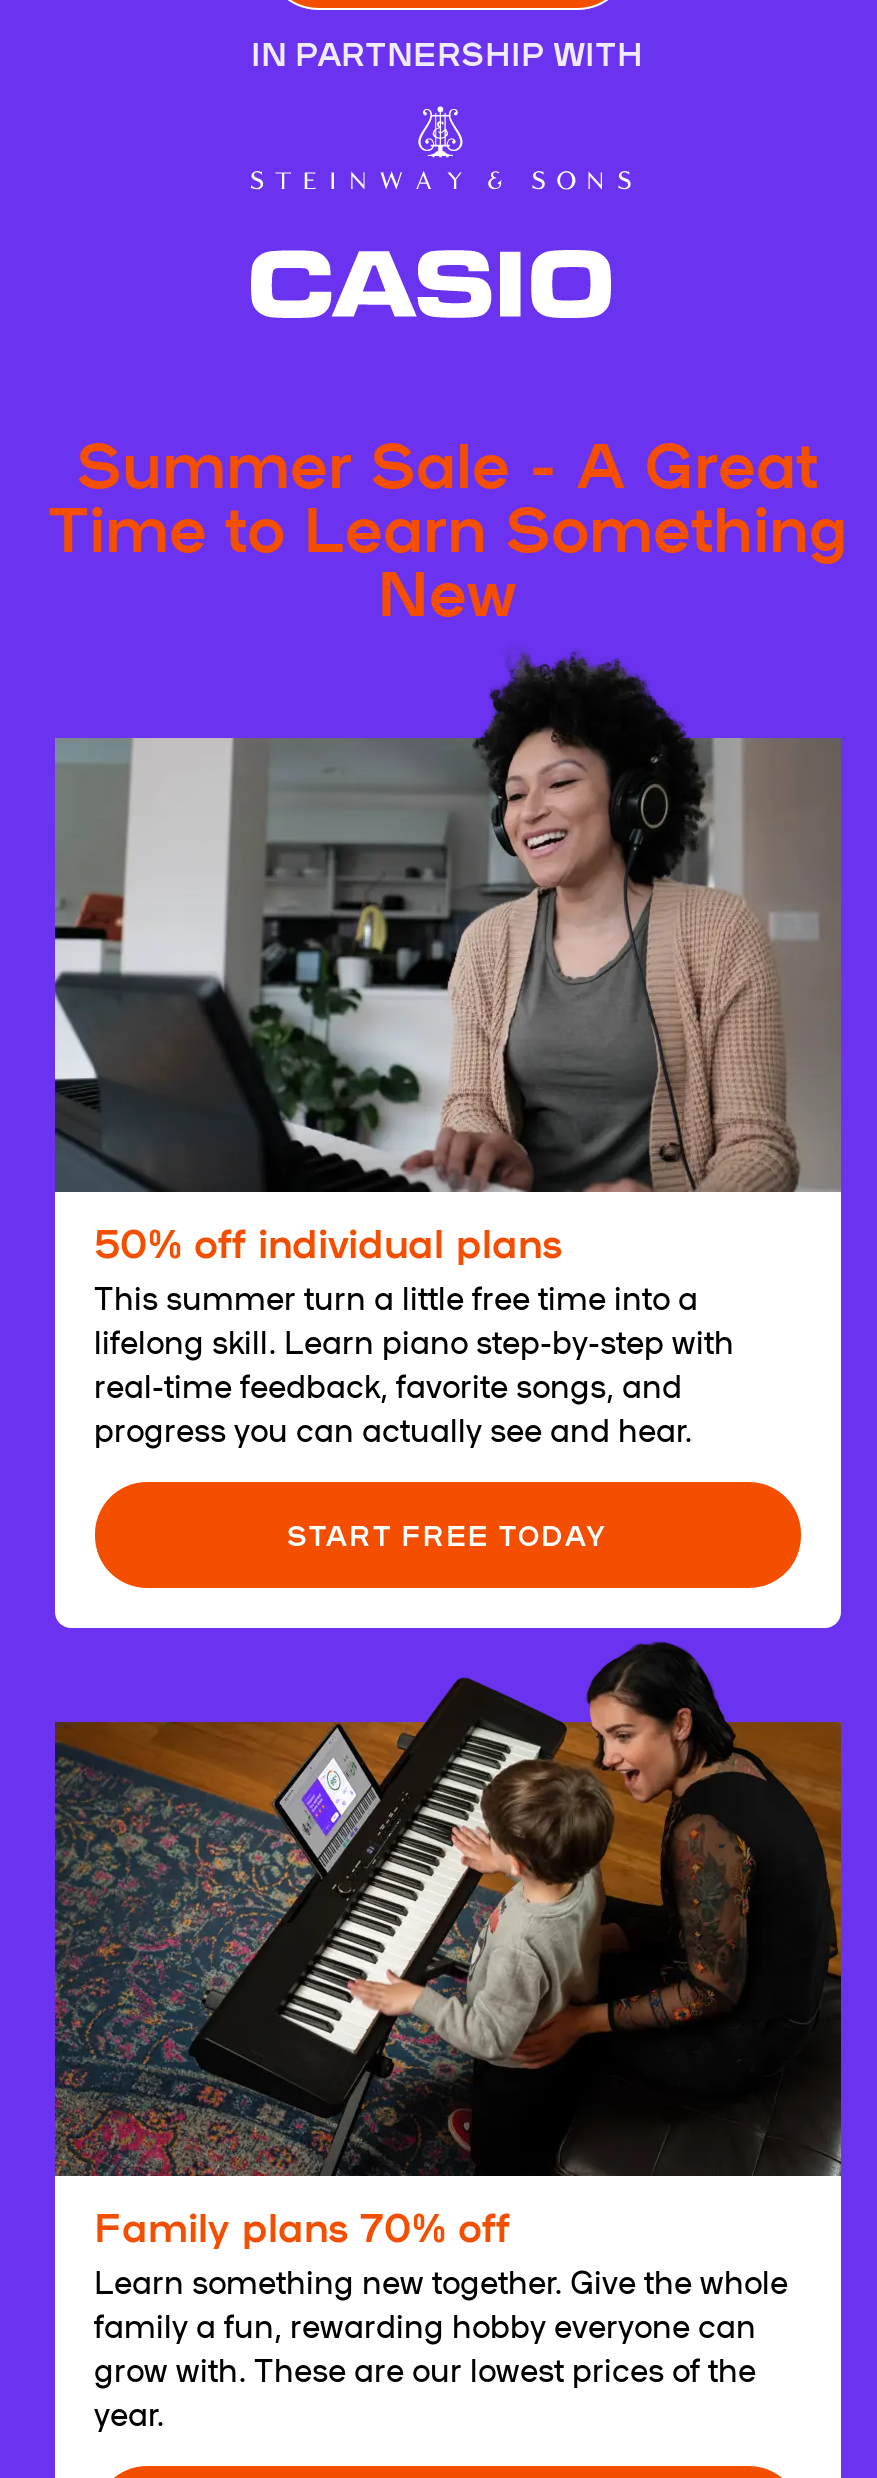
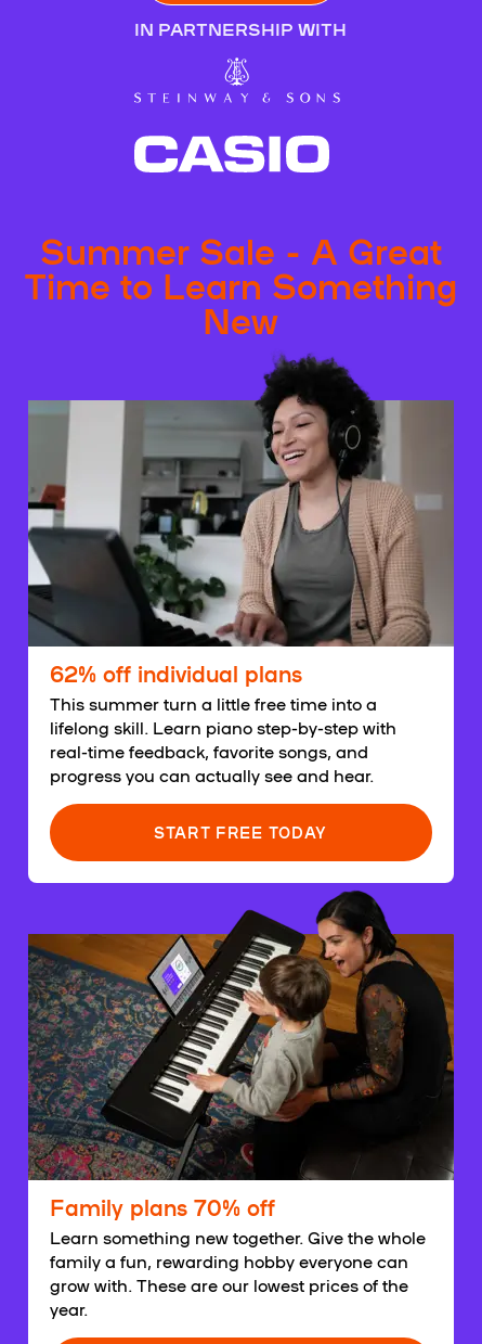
[94,1211,562,1267] 50% off individual plans -> [49,657,302,687] 62% off individual plans

